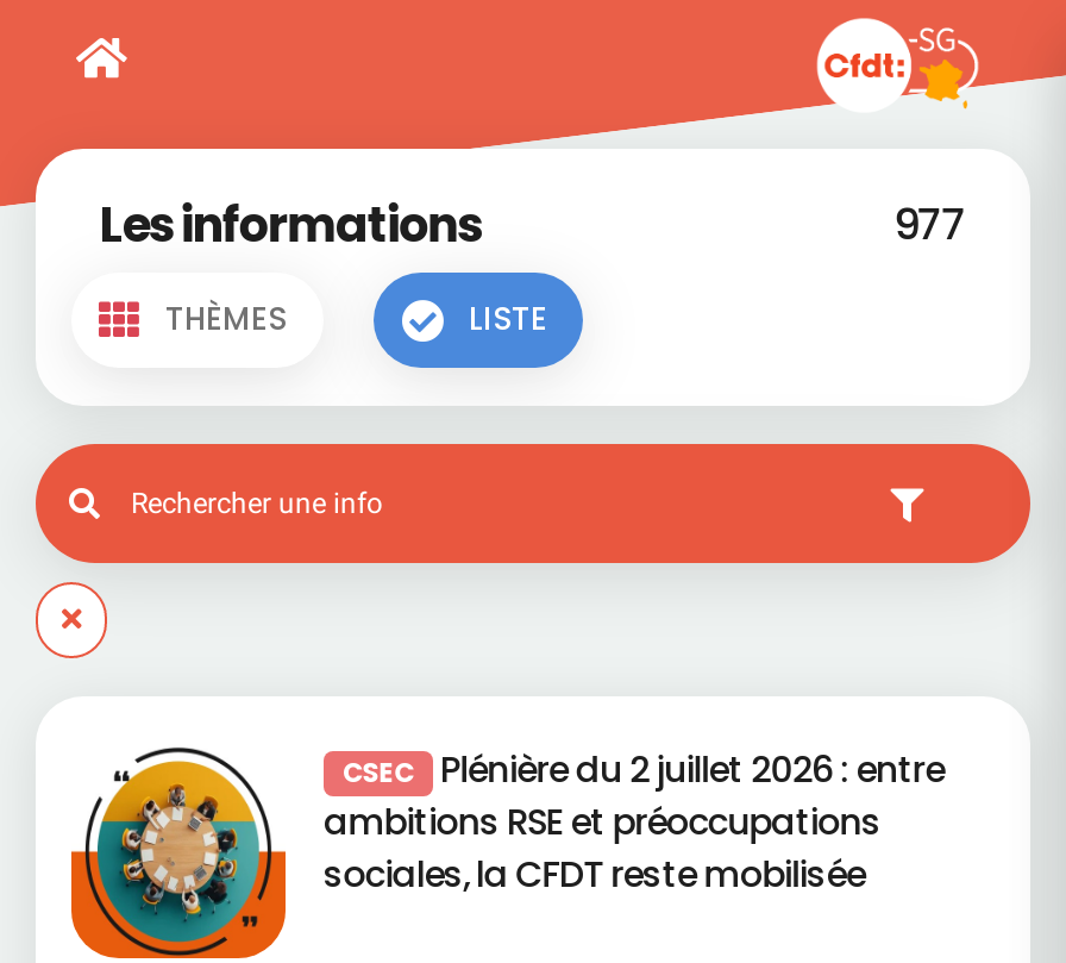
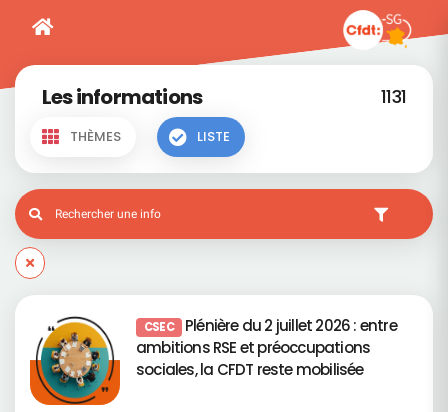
[893,194,966,254] 977 -> [381,84,406,109] 1131

